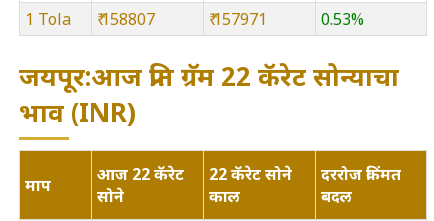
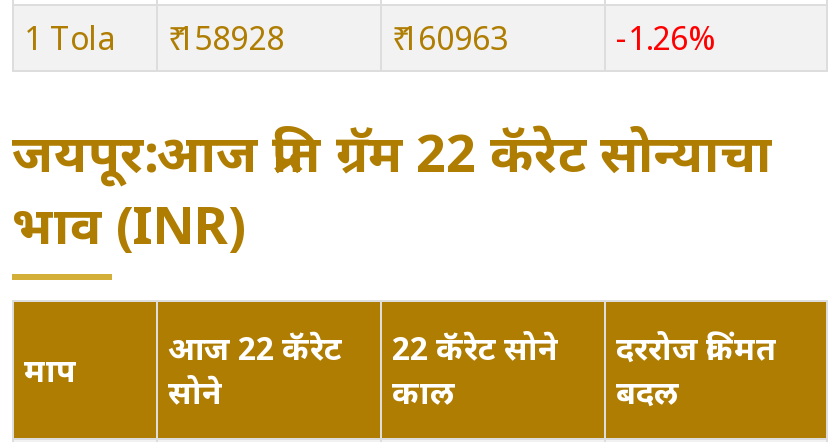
[25,8,155,30] 1 Tola ₹ 158807 -> [24,17,284,61] 1 Tola ₹ 158928
[209,8,267,30] ₹ 157971 -> [392,17,508,61] ₹ 160963
[321,8,364,30] 0.53% -> [616,17,714,61] -1.26%

